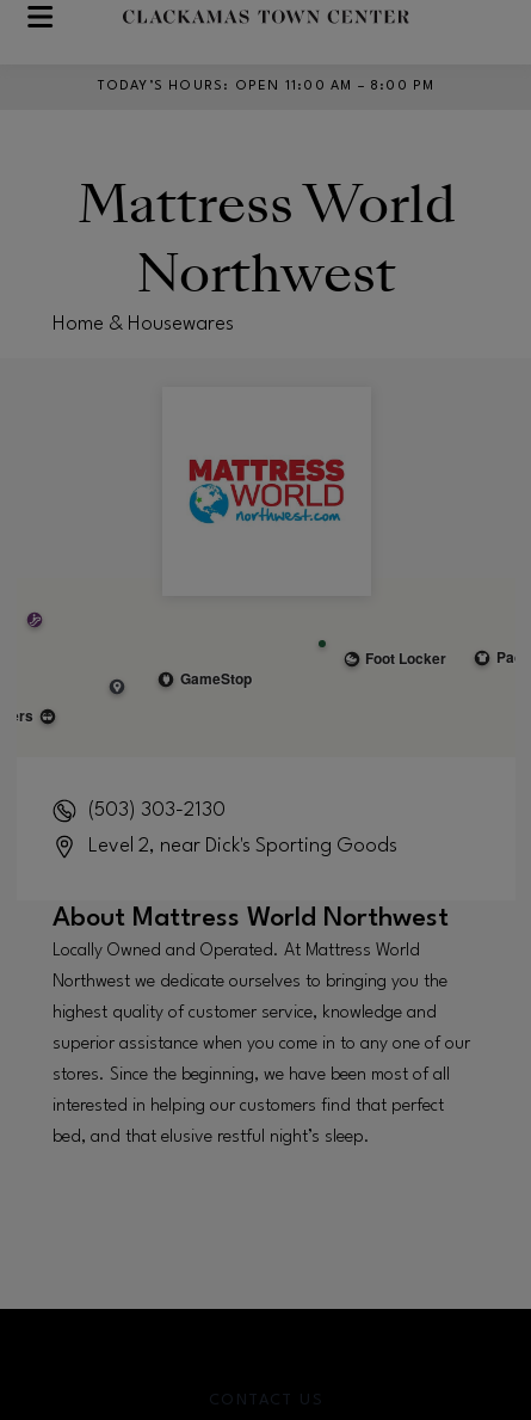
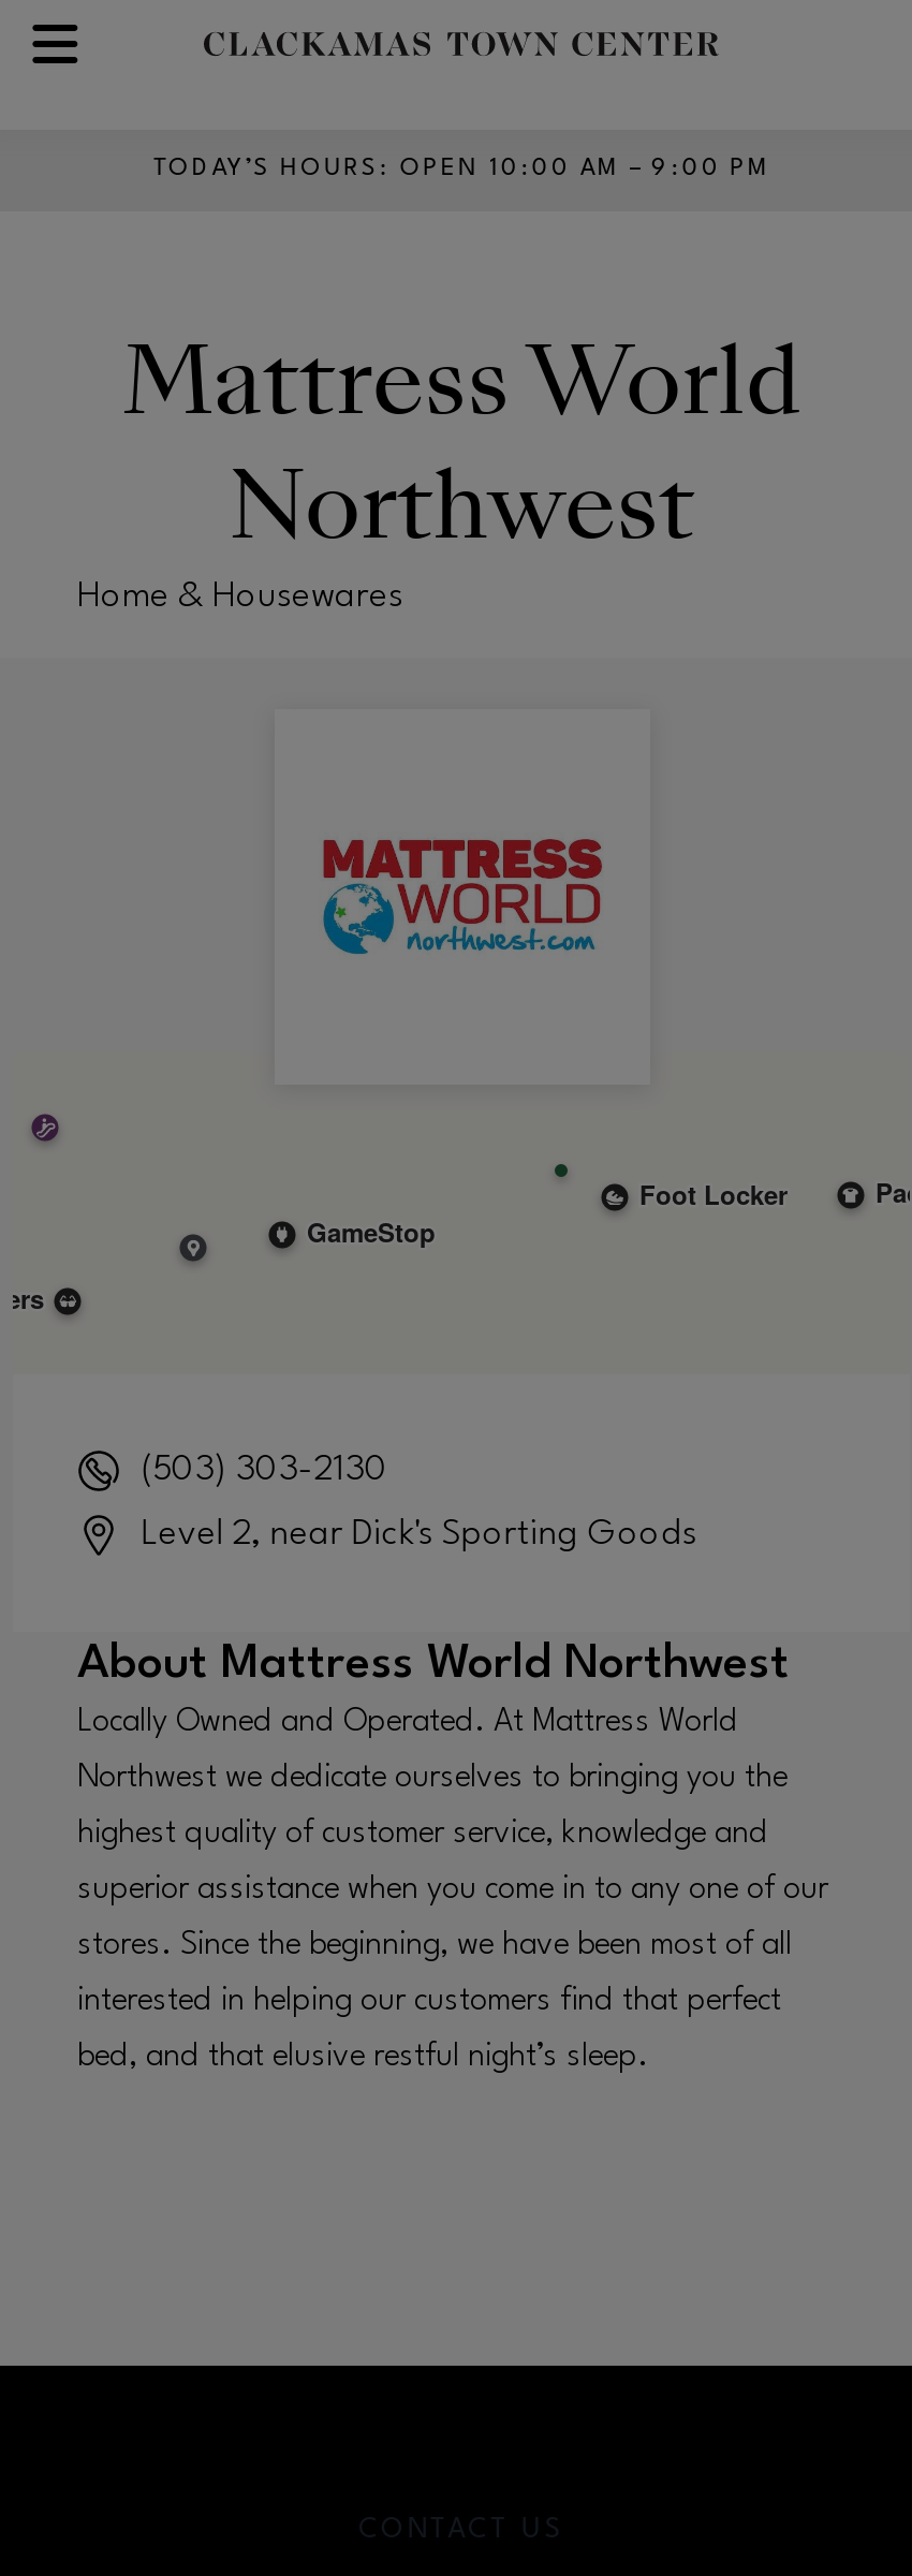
[97,80,435,93] TODAY’S HOURS: OPEN 11:00 AM – 8:00 PM -> [153,158,770,181] TODAY’S HOURS: OPEN 10:00 AM – 9:00 PM

